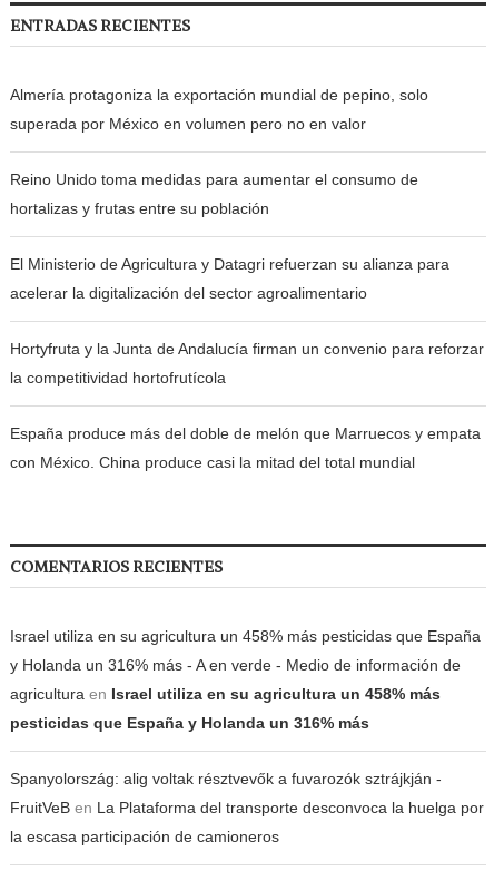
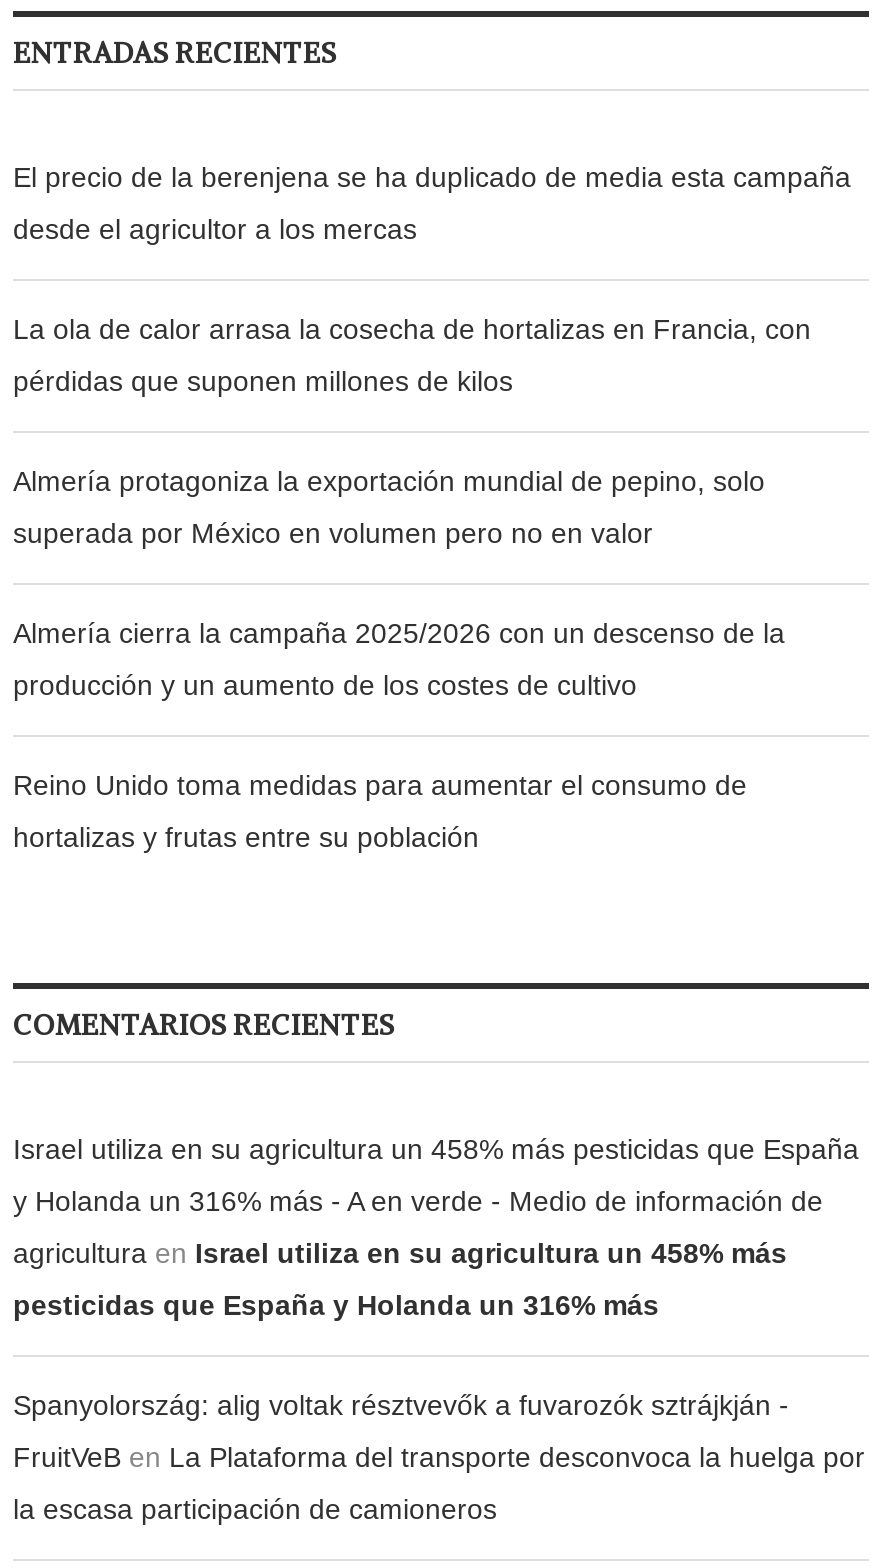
none -> [13,161,851,397] El precio de la berenjena se ha duplicado de media esta campaña | desde el agricultor a los mercas | La ola de calor arrasa la cosecha de hortalizas en Francia, con | pérdidas que suponen millones de kilos
moved [10,86,428,133] -> [13,465,765,549]: Almería protagoniza la exportación mundial de pepino, solo | superada por México en volumen pero no en valor
none -> [13,617,785,701] Almería cierra la campaña 2025/2026 con un descenso de la | producción y un aumento de los costes de cultivo
moved [10,170,418,217] -> [13,769,747,853]: Reino Unido toma medidas para aumentar el consumo de | hortalizas y frutas entre su población
[10,255,484,471] El Ministerio de Agricultura y Datagri refuerzan su alianza para | acelerar la digitalización del sector agroalimentario | Hortyfruta y la Junta de Andalucía firman un convenio para reforzar | la competitividad hortofrutícola | España produce más del doble de melón que Marruecos y empata | con México. China produce casi la mitad del total mundial -> none

